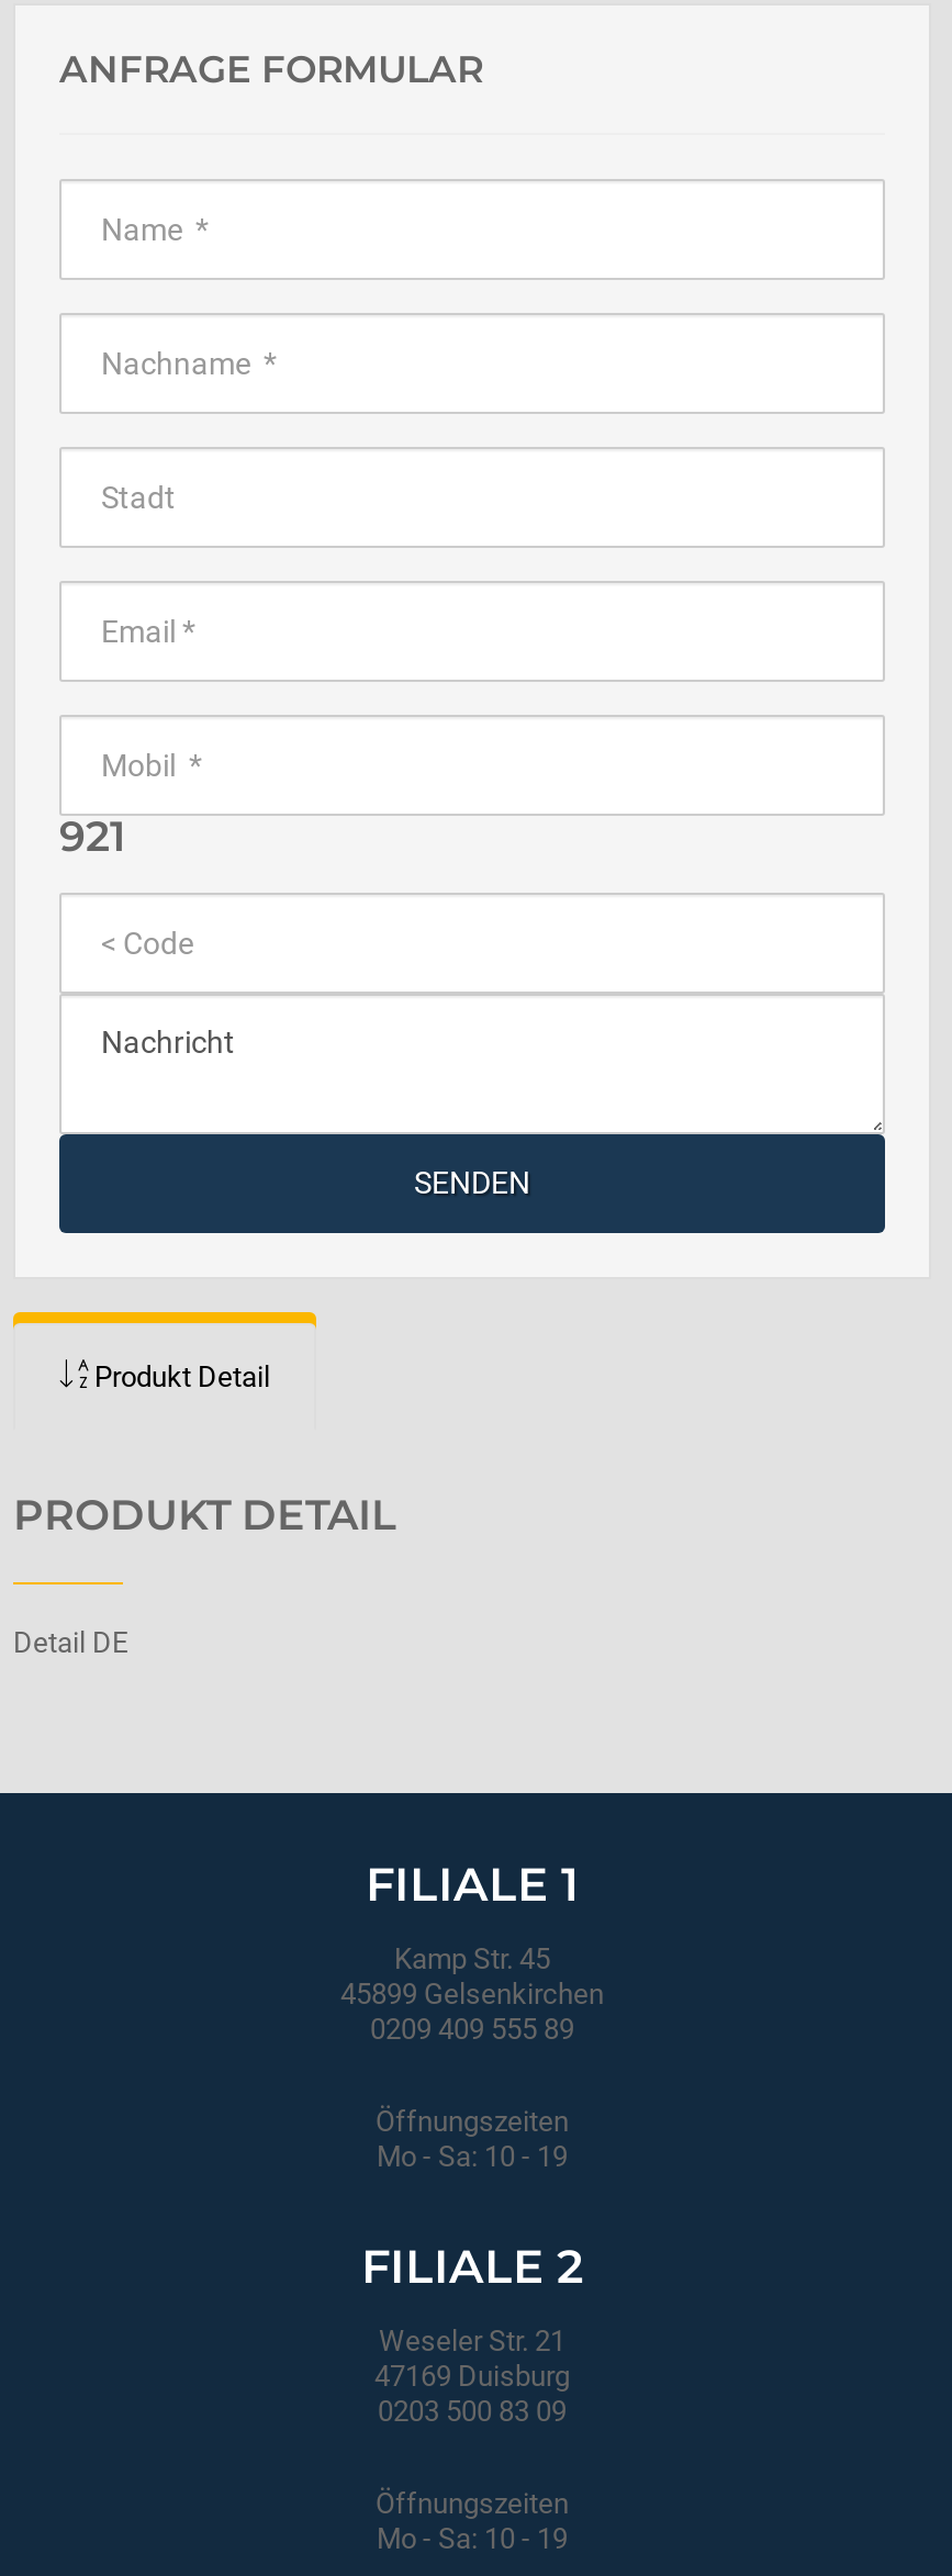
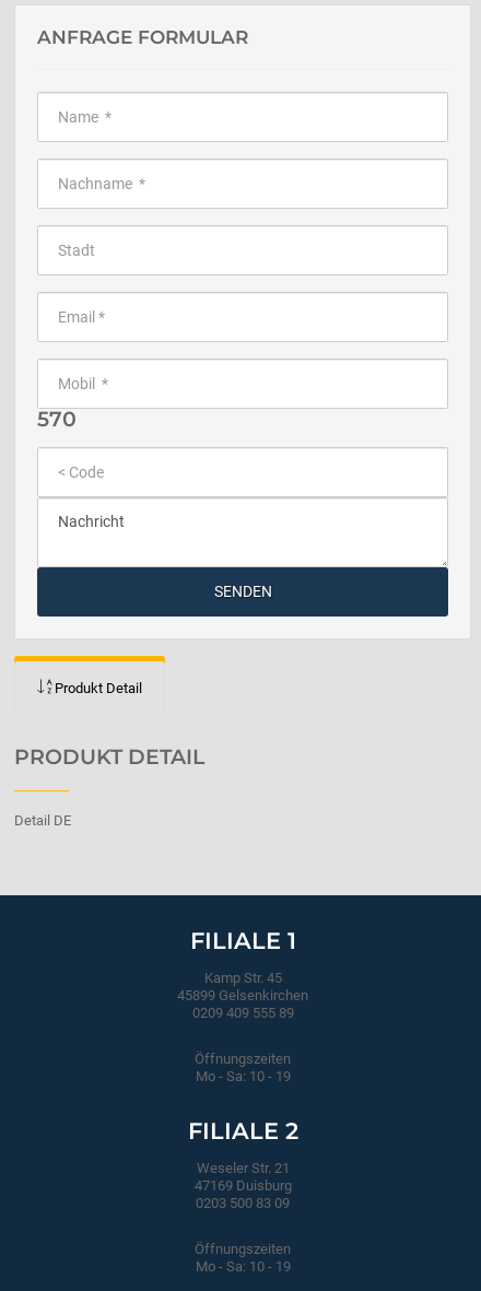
[59,812,125,863] 921 -> [37,407,77,432] 570

